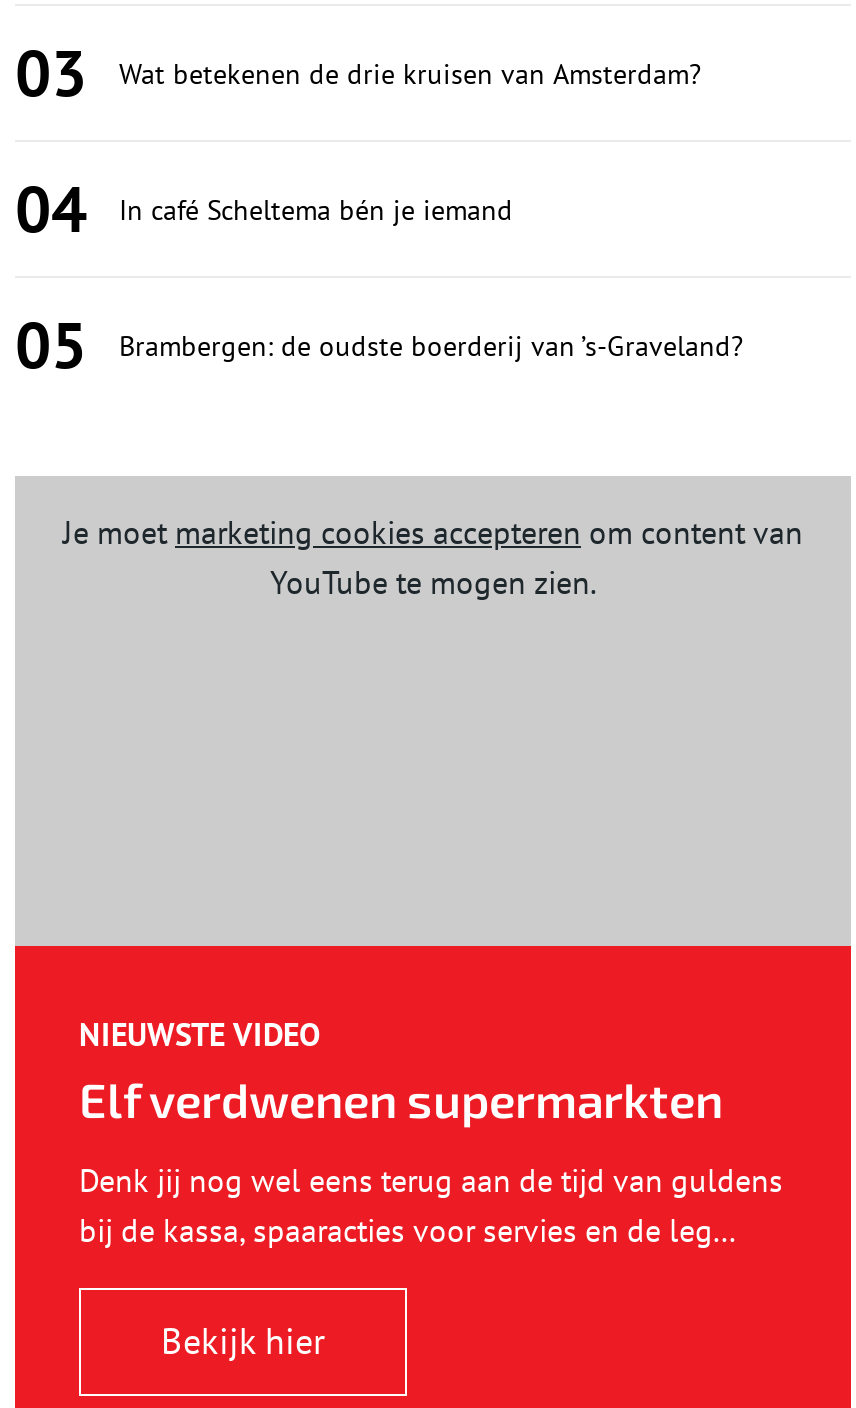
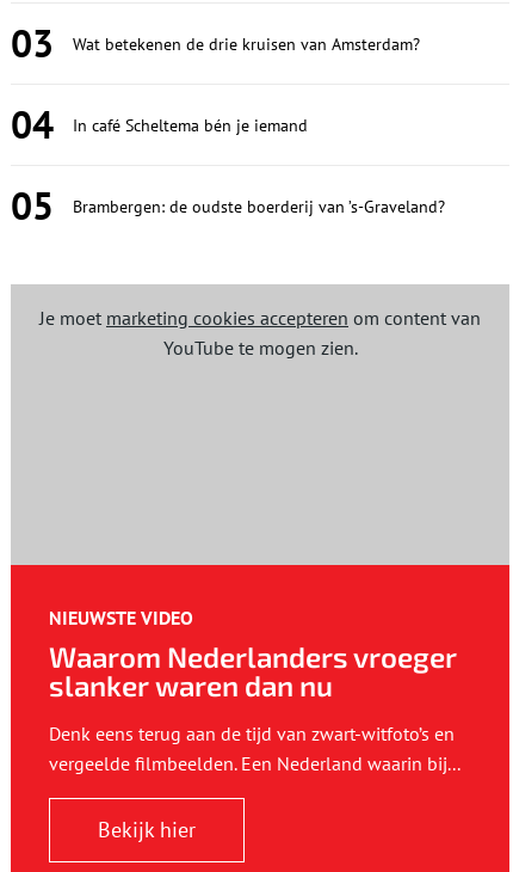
[79,1070,723,1128] Elf verdwenen supermarkten -> [49,639,457,702] Waarom Nederlanders vroeger | slanker waren dan nu
[79,1160,783,1250] Denk jij nog wel eens terug aan de tijd van guldens | bij de kassa, spaaracties voor servies en de leg... -> [49,722,461,775] Denk eens terug aan de tijd van zwart-witfoto’s en | vergeelde filmbeelden. Een Nederland waarin bij...

